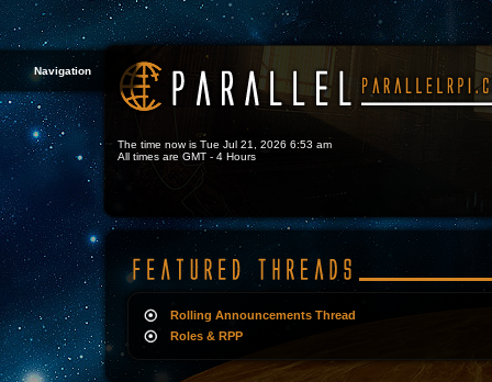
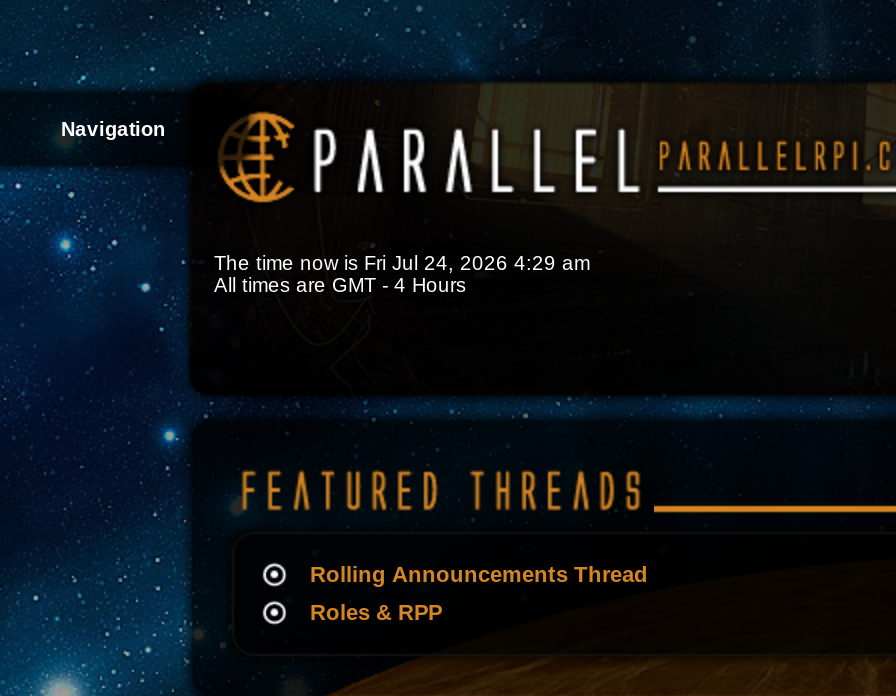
[118,138,332,150] The time now is Tue Jul 21, 2026 6:53 am -> [214,252,590,274] The time now is Fri Jul 24, 2026 4:29 am

